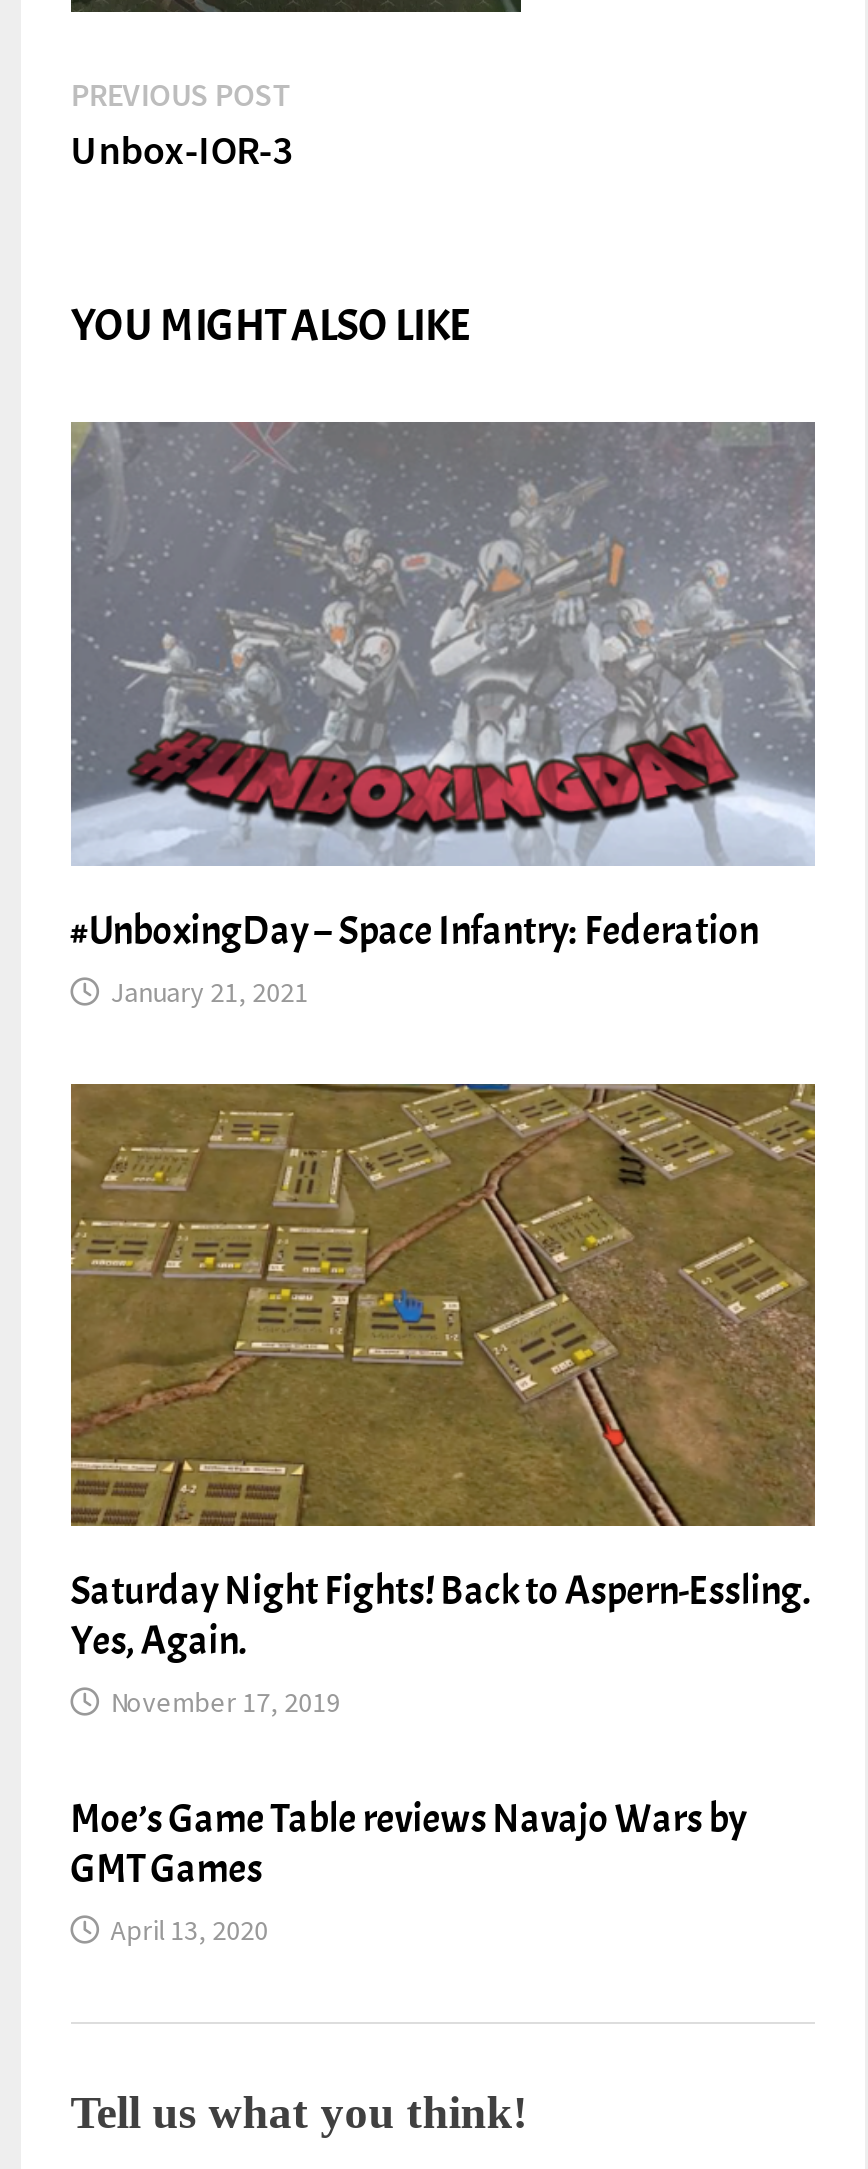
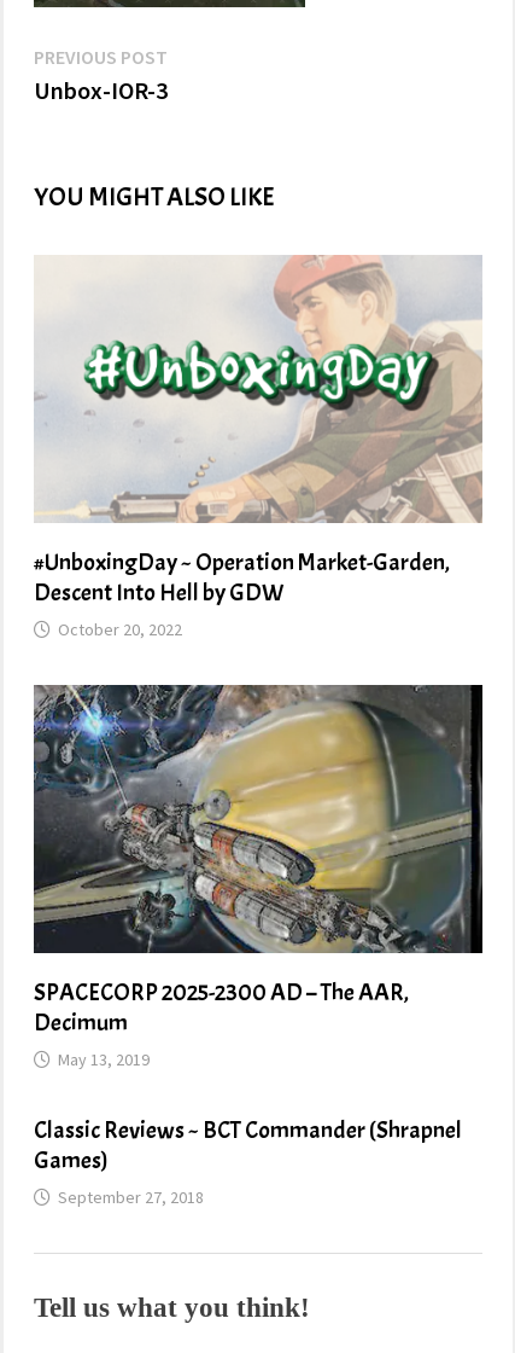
[71,420,815,1010] [image] | #UnboxingDay – Space Infantry: Federation | January 21, 2021 -> [34,255,482,640] [image] | #UnboxingDay ~ Operation Market-Garden, | Descent Into Hell by GDW | October 20, 2022
[69,1082,817,1721] [image] | Saturday Night Fights! Back to Aspern-Essling. | Yes, Again. | November 17, 2019 -> [33,684,484,1070] [image] | SPACECORP 2025-2300 AD – The AAR, | Decimum | May 13, 2019
[71,1795,747,1949] Moe’s Game Table reviews Navajo Wars by | GMT Games | April 13, 2020 -> [34,1114,462,1207] Classic Reviews ~ BCT Commander (Shrapnel | Games) | September 27, 2018

